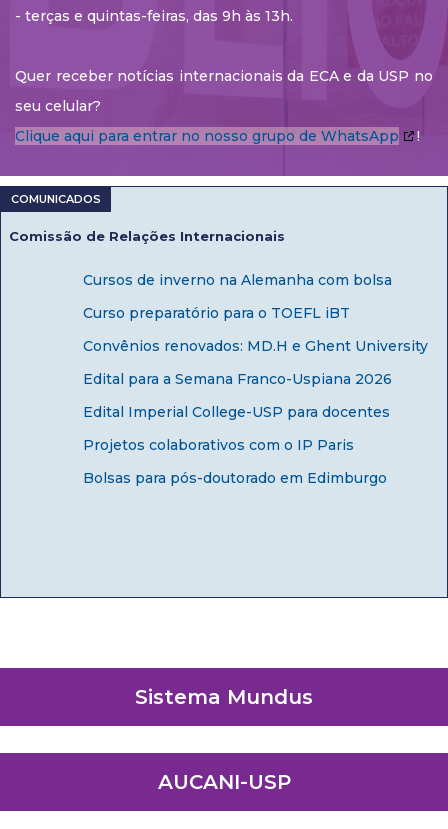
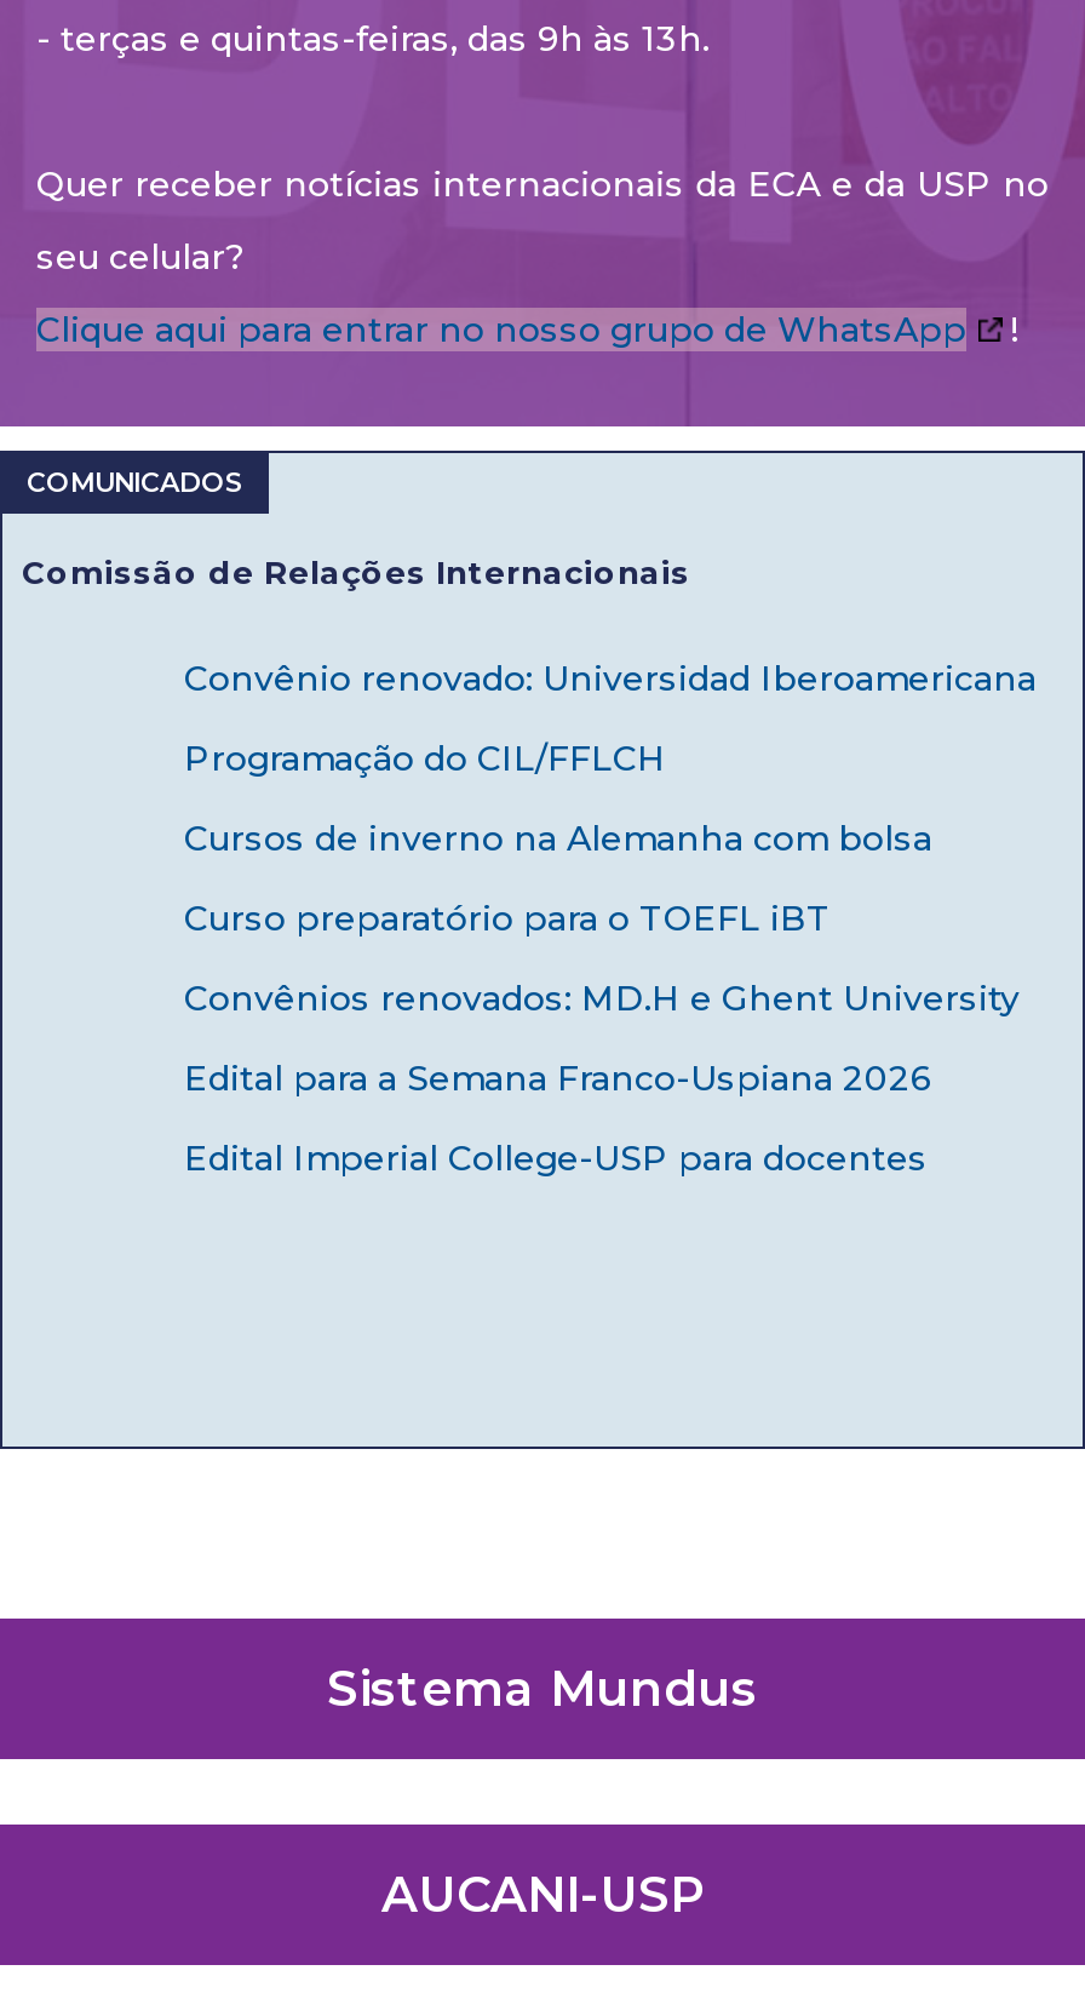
none -> [184,655,1037,779] Convênio renovado: Universidad Iberoamericana | Programação do CIL/FFLCH
moved [83,270,428,420] -> [184,815,1020,1179]: Cursos de inverno na Alemanha com bolsa | Curso preparatório para o TOEFL iBT | Convênios renovados: MD.H e Ghent University | Edital para a Semana Franco-Uspiana 2026 | Edital Imperial College-USP para docentes
[83,435,387,486] Projetos colaborativos com o IP Paris | Bolsas para pós-doutorado em Edimburgo -> none

